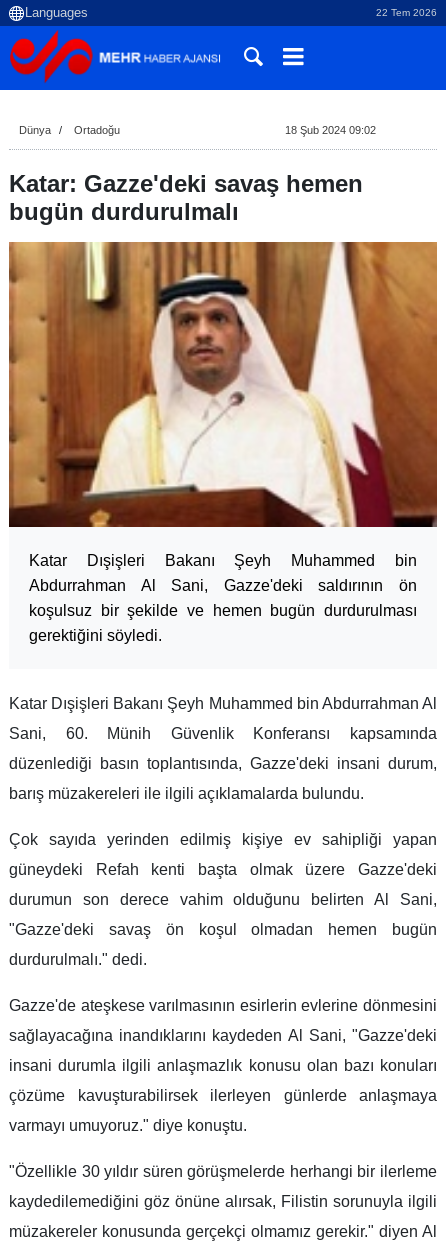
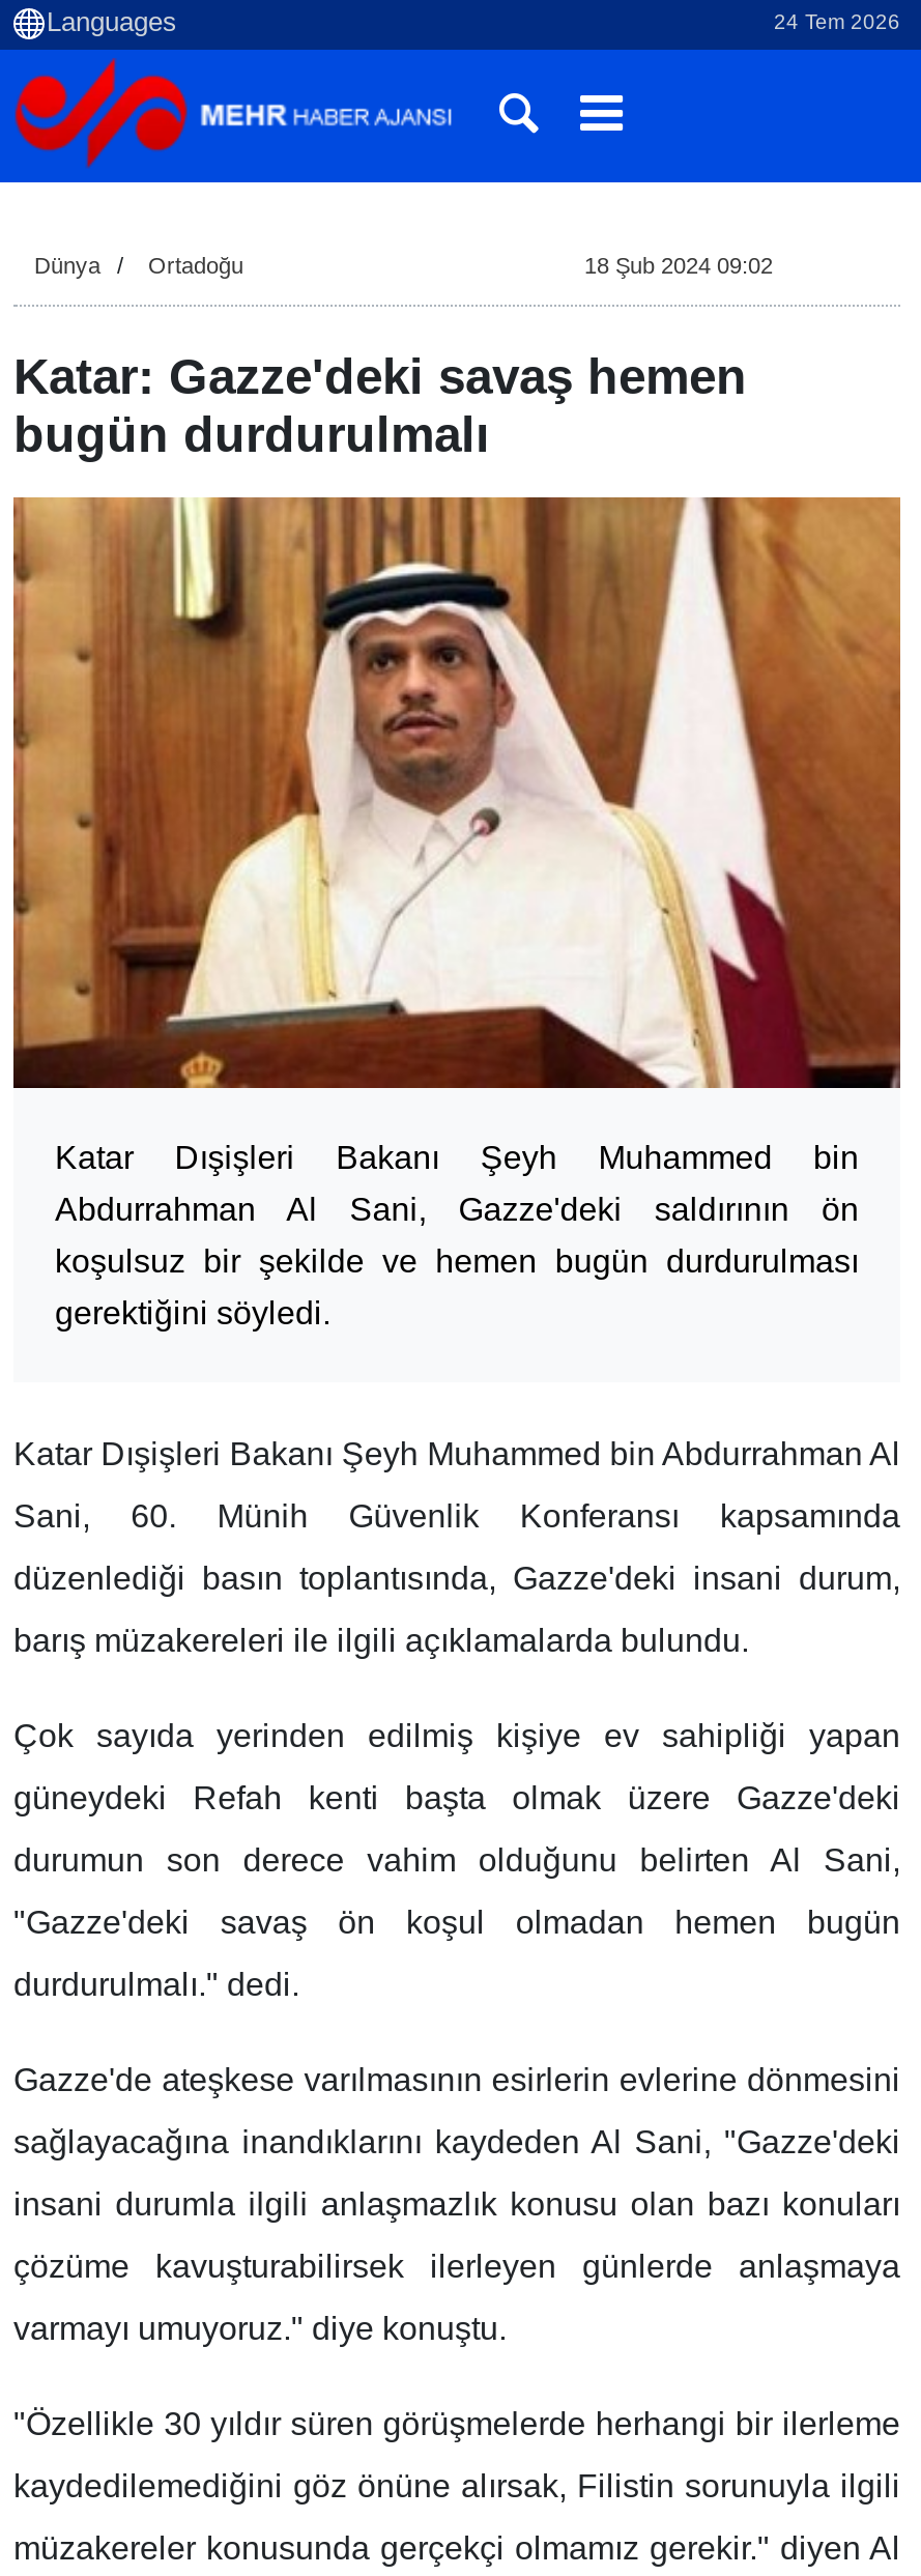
[376,7,437,18] 22 Tem 2026 -> [774,10,900,33] 24 Tem 2026

